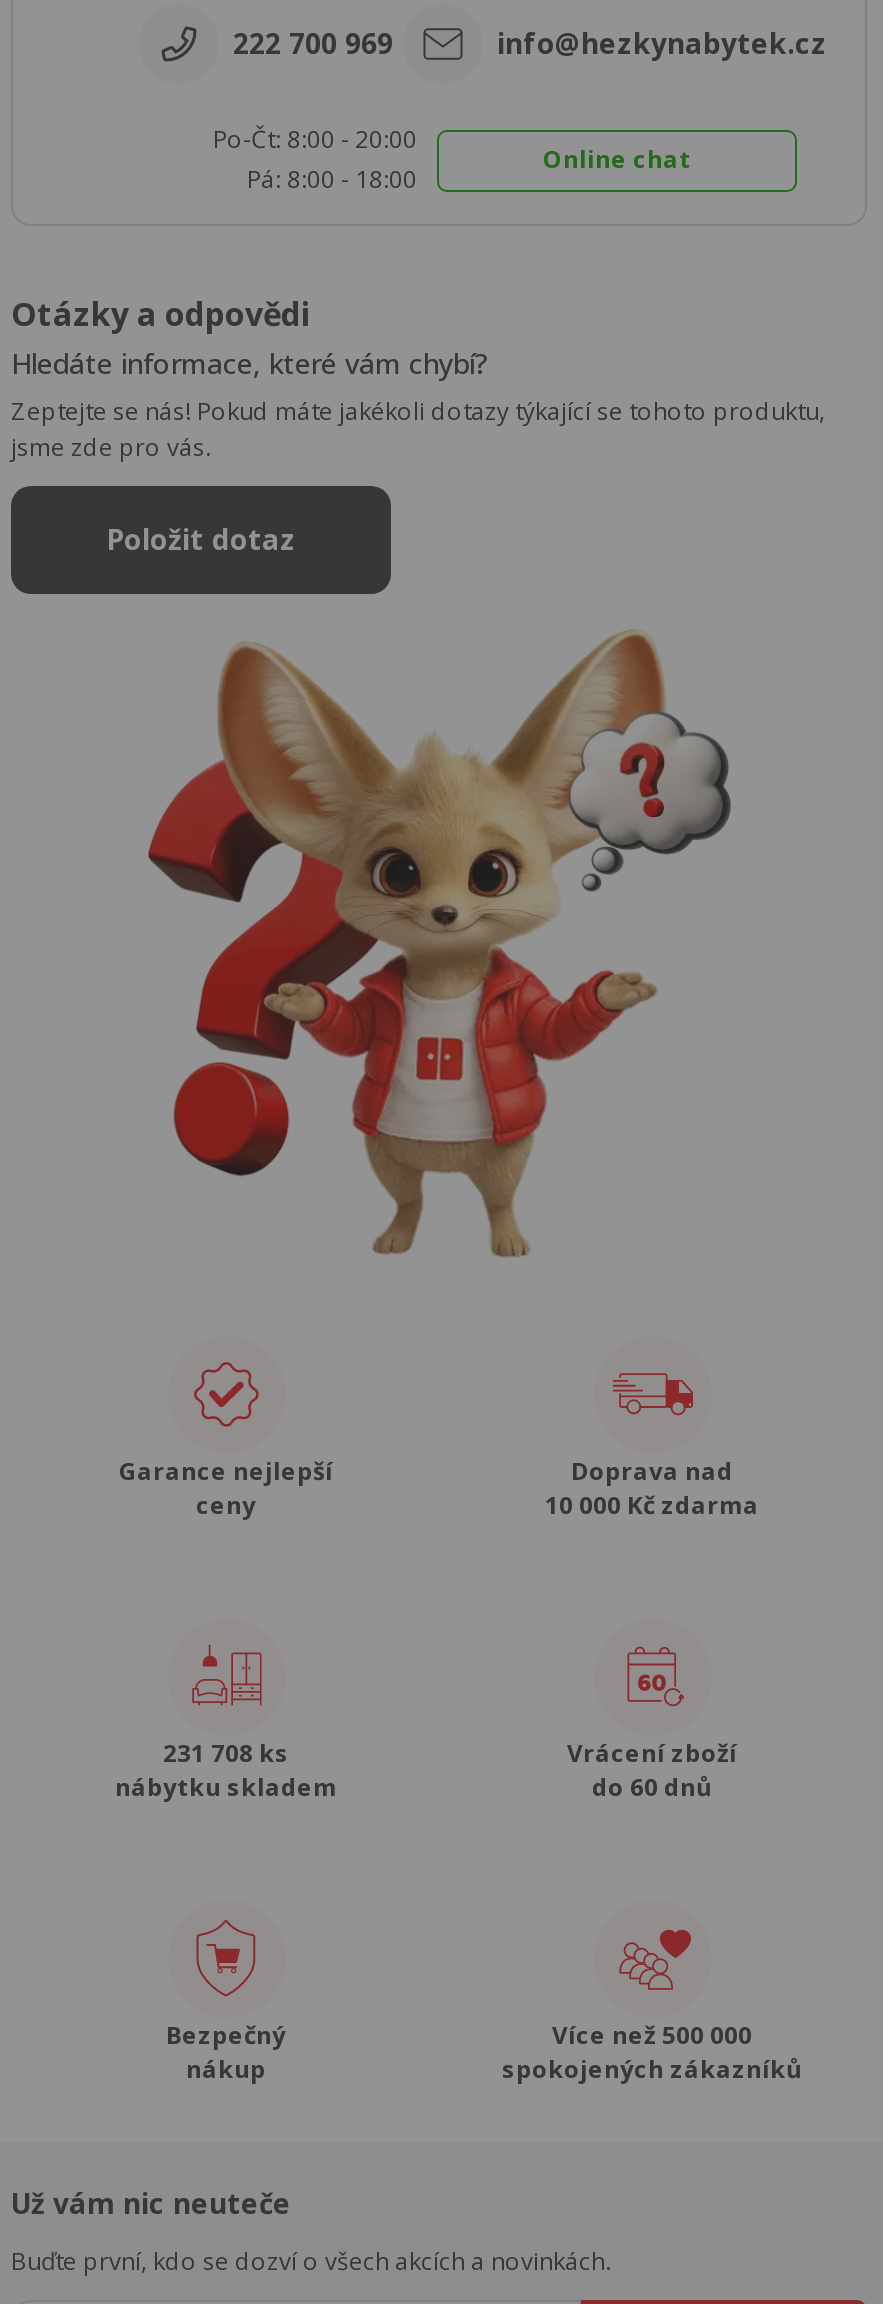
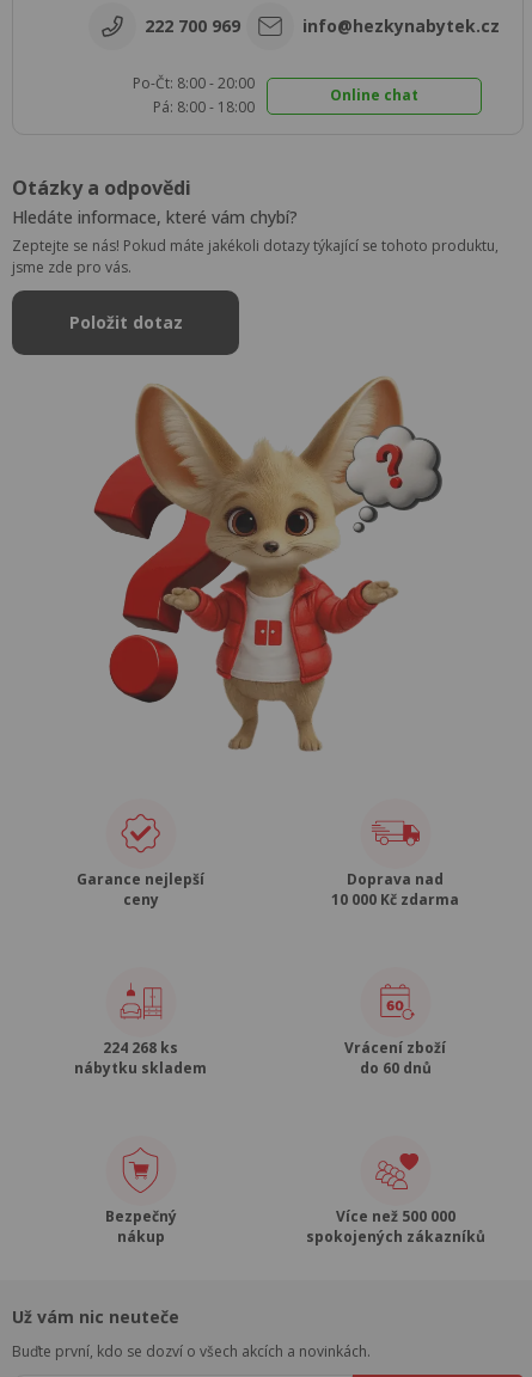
[163,1736,289,1770] 231 708 ks -> [103,1038,178,1058] 224 268 ks

